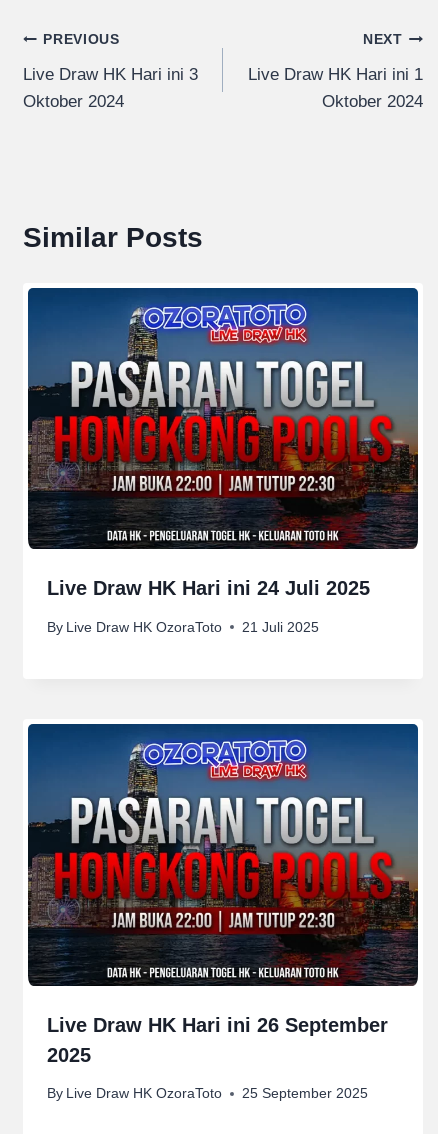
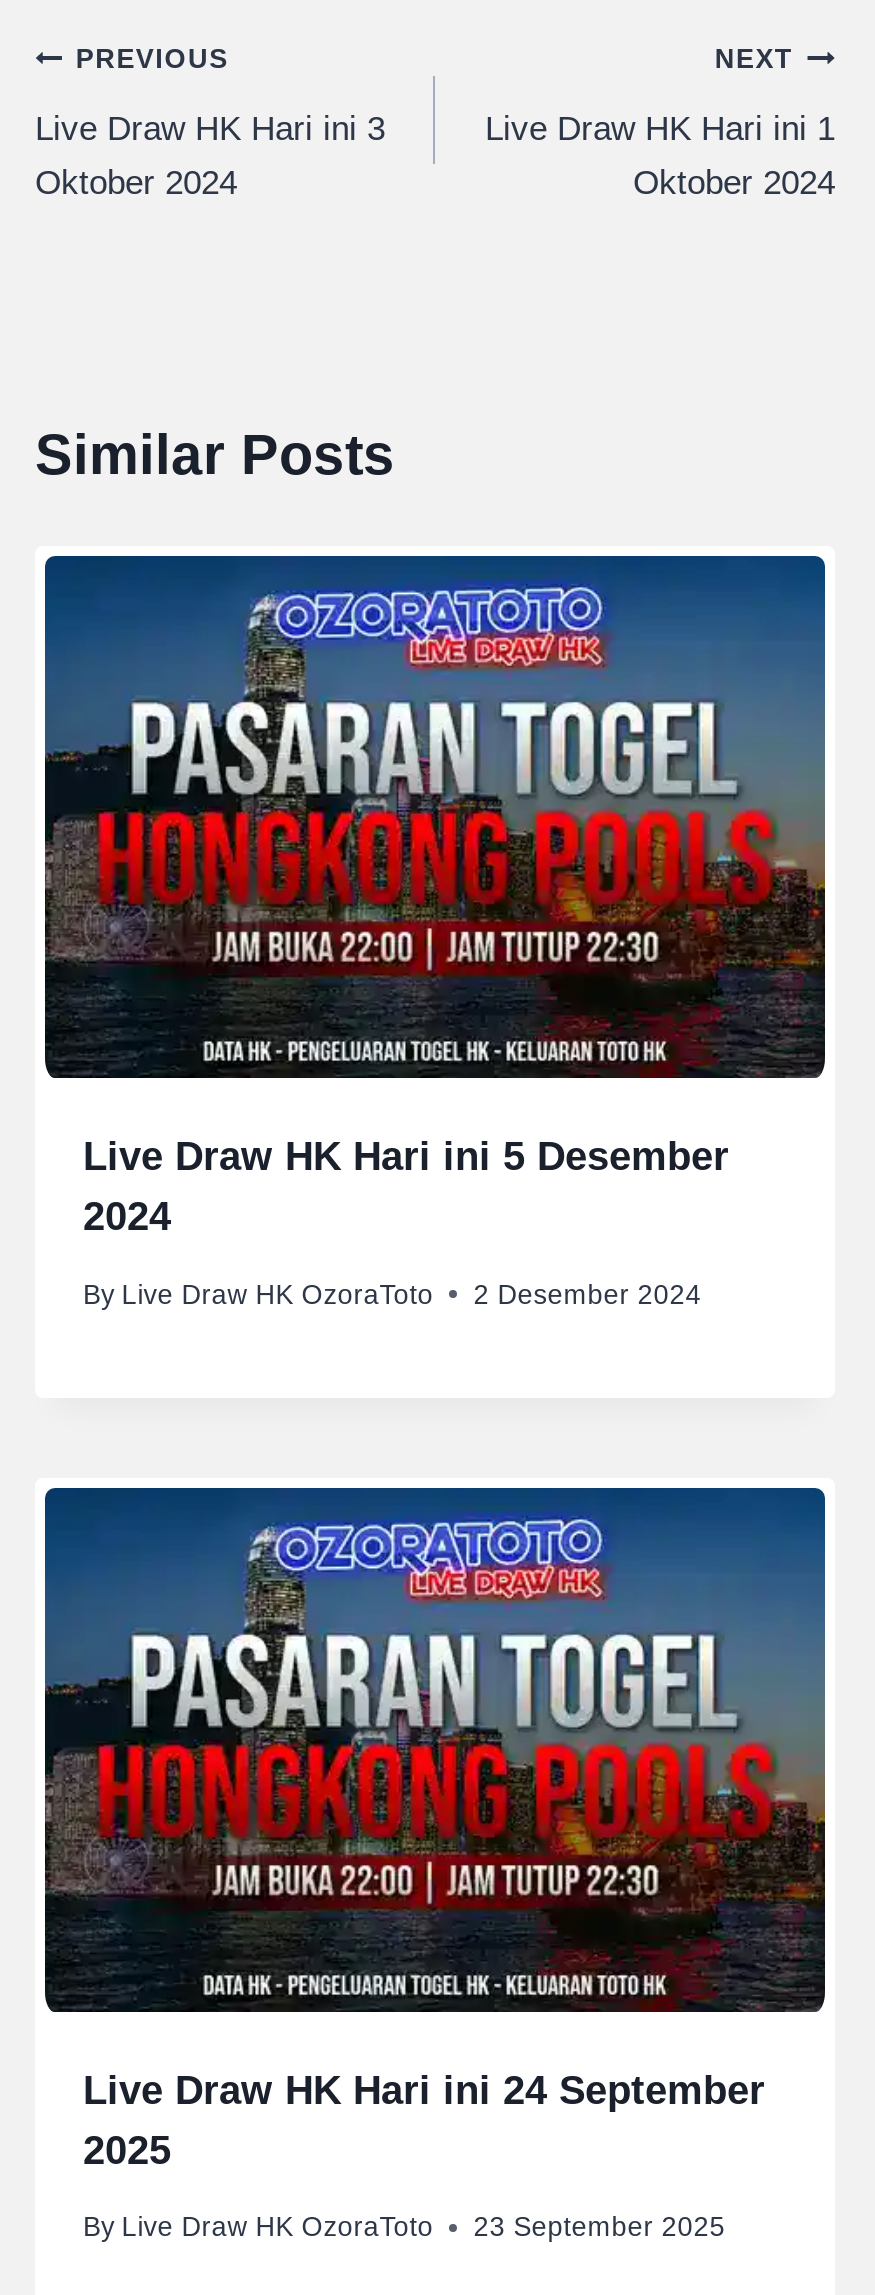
[47,577,370,599] Live Draw HK Hari ini 24 Juli 2025 -> [83,1135,729,1239] Live Draw HK Hari ini 5 Desember | 2024
[47,620,319,635] By Live Draw HK OzoraToto 21 Juli 2025 -> [83,1280,701,1310] By Live Draw HK OzoraToto 2 Desember 2024
[47,1014,388,1036] Live Draw HK Hari ini 26 September -> [83,2067,765,2111] Live Draw HK Hari ini 24 September
[47,1086,368,1101] By Live Draw HK OzoraToto 25 September 2025 -> [83,2212,725,2242] By Live Draw HK OzoraToto 23 September 2025

